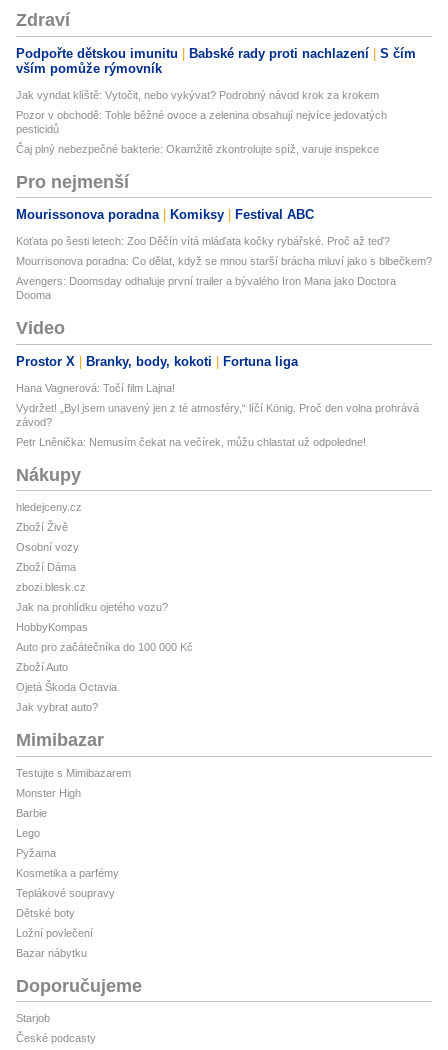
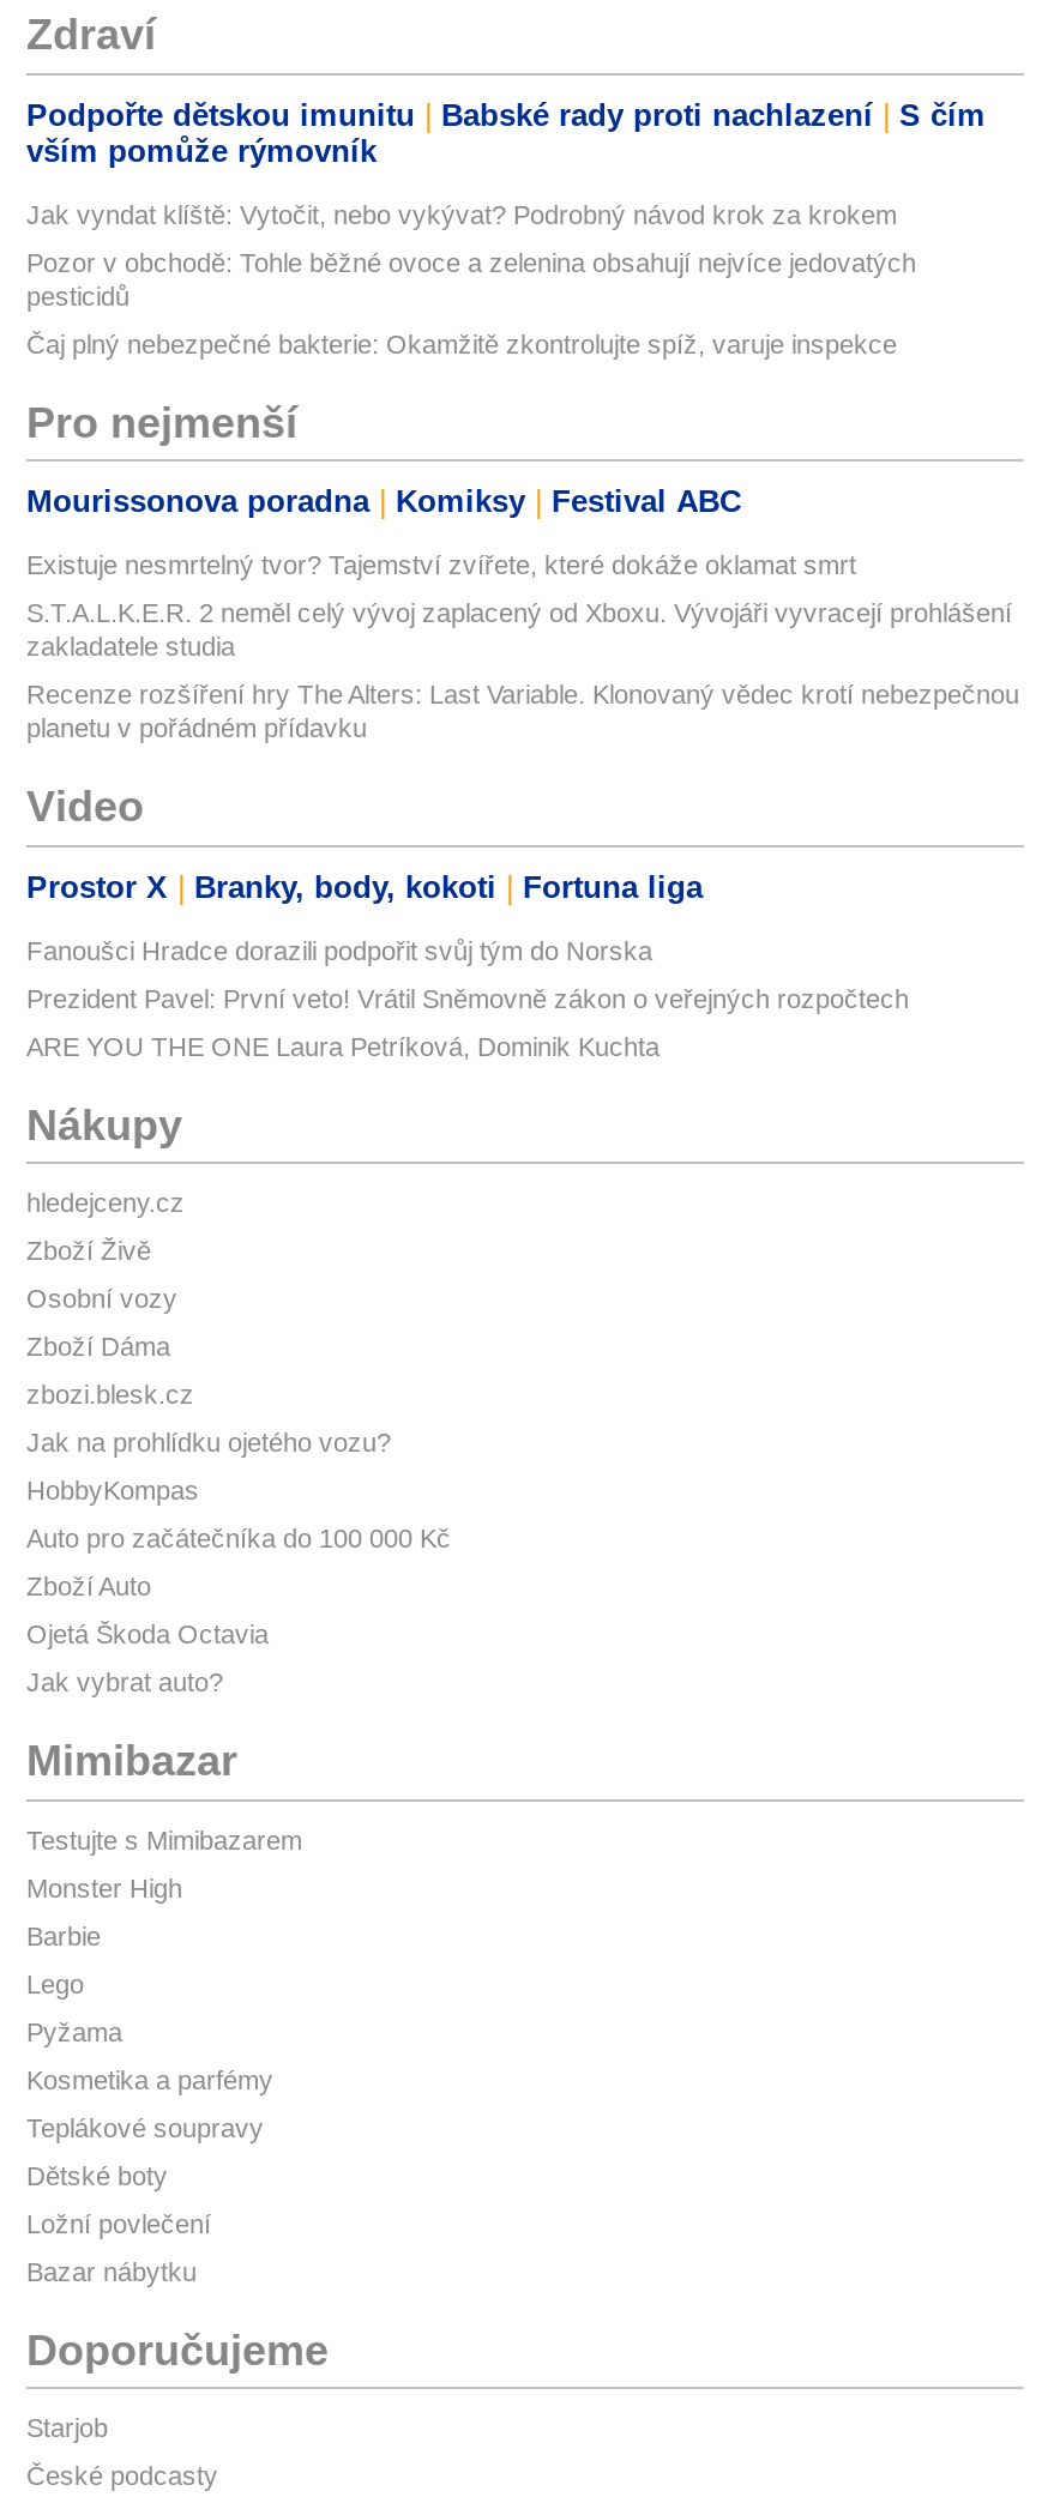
[16,235,390,247] Koťata po šesti letech: Zoo Děčín vítá mláďata kočky rybářské. Proč až teď? -> [26,551,856,579] Existuje nesmrtelný tvor? Tajemství zvířete, které dokáže oklamat smrt
[16,255,432,267] Mourrisonova poradna: Co dělat, když se mnou starší brácha mluví jako s blbečkem? -> [26,599,1012,661] S.T.A.L.K.E.R. 2 neměl celý vývoj zaplacený od Xboxu. Vývojáři vyvracejí prohlášení | zakladatele studia
[16,275,396,301] Avengers: Doomsday odhaluje první trailer a bývalého Iron Mana jako Doctora | Dooma -> [26,680,1019,743] Recenze rozšíření hry The Alters: Last Variable. Klonovaný vědec krotí nebezpečnou | planetu v pořádném přídavku
[16,382,175,394] Hana Vagnerová: Točí film Lajna! -> [26,936,652,964] Fanoušci Hradce dorazili podpořit svůj tým do Norska
[16,402,419,428] Vydržet! „Byl jsem unavený jen z té atmosféry,“ líčí König. Proč den volna prohrává | závod? -> [26,983,909,1012] Prezident Pavel: První veto! Vrátil Sněmovně zákon o veřejných rozpočtech
[16,436,366,448] Petr Lněnička: Nemusím čekat na večírek, můžu chlastat už odpoledne! -> [26,1031,659,1060] ARE YOU THE ONE Laura Petríková, Dominik Kuchta

